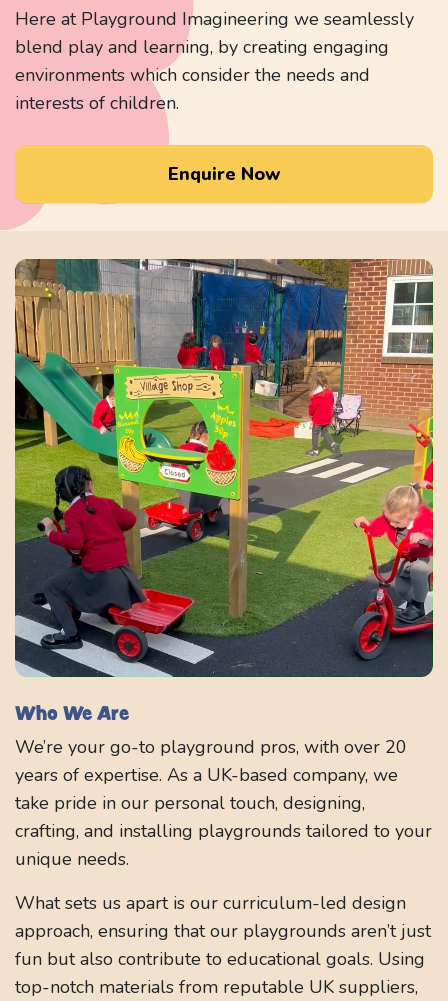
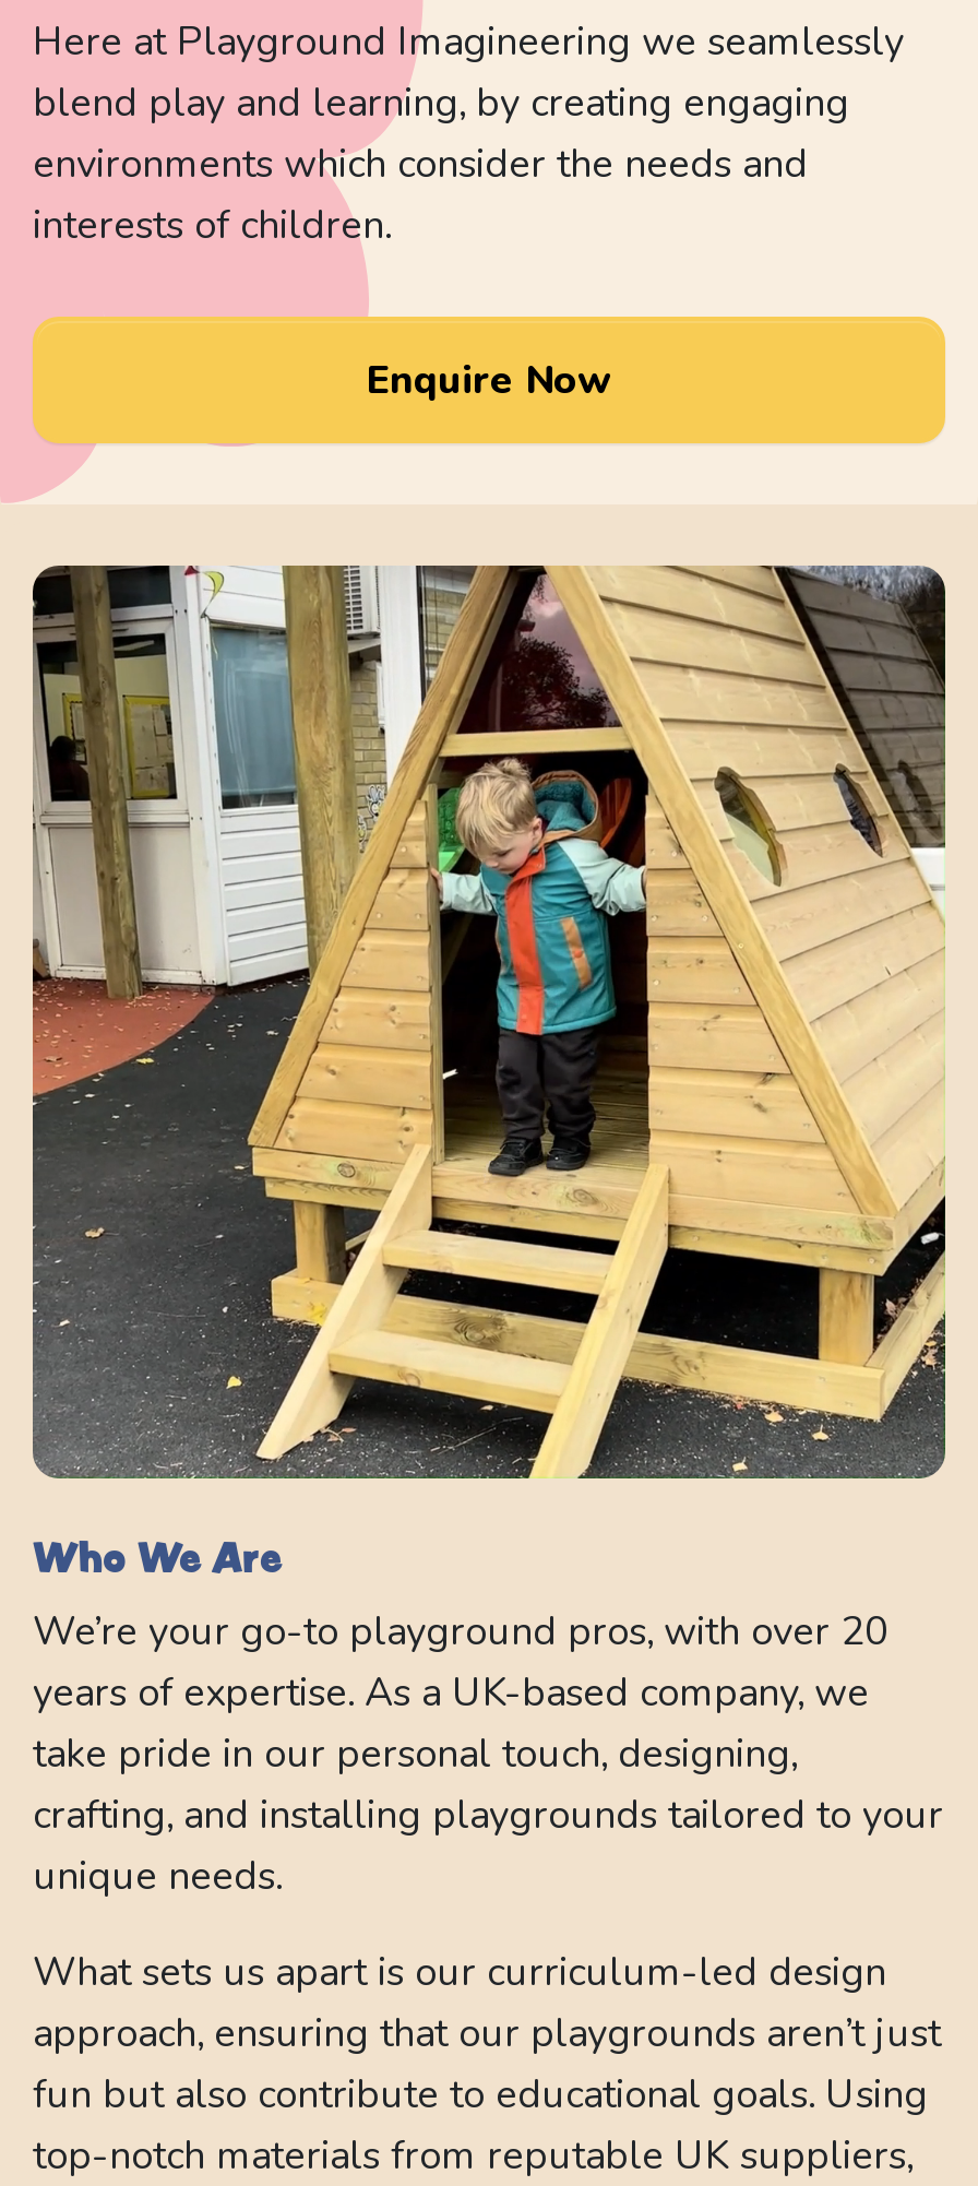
[14,258,434,678] [image] -> [31,563,947,1481] [image]

